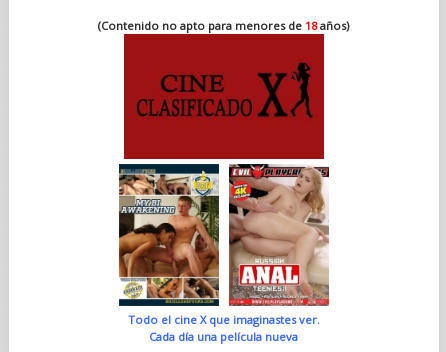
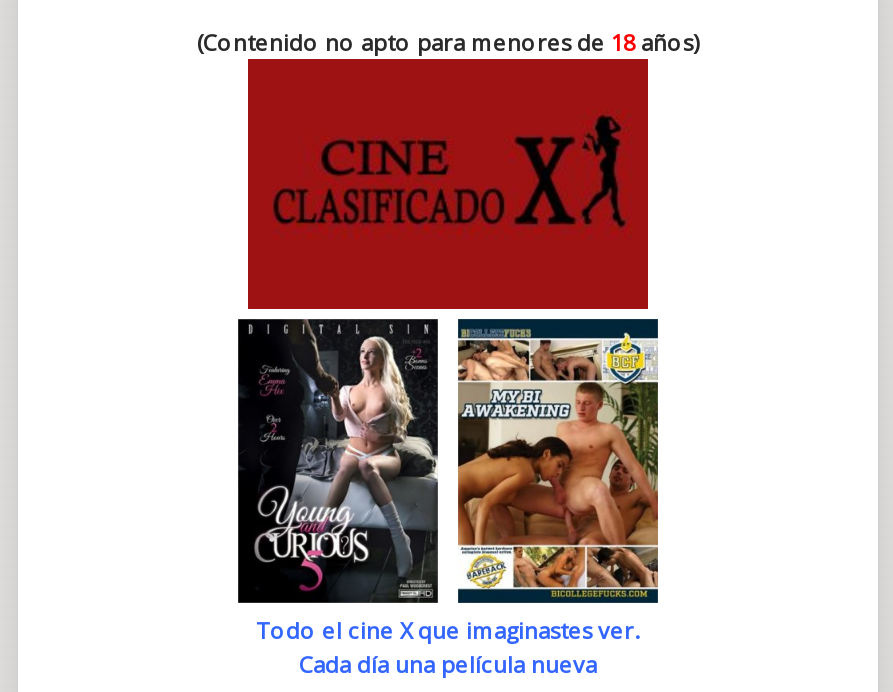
[118,164,220,306] [image] -> [236,319,440,603] [image]
[228,163,330,307] [image] -> [456,317,660,605] [image]

